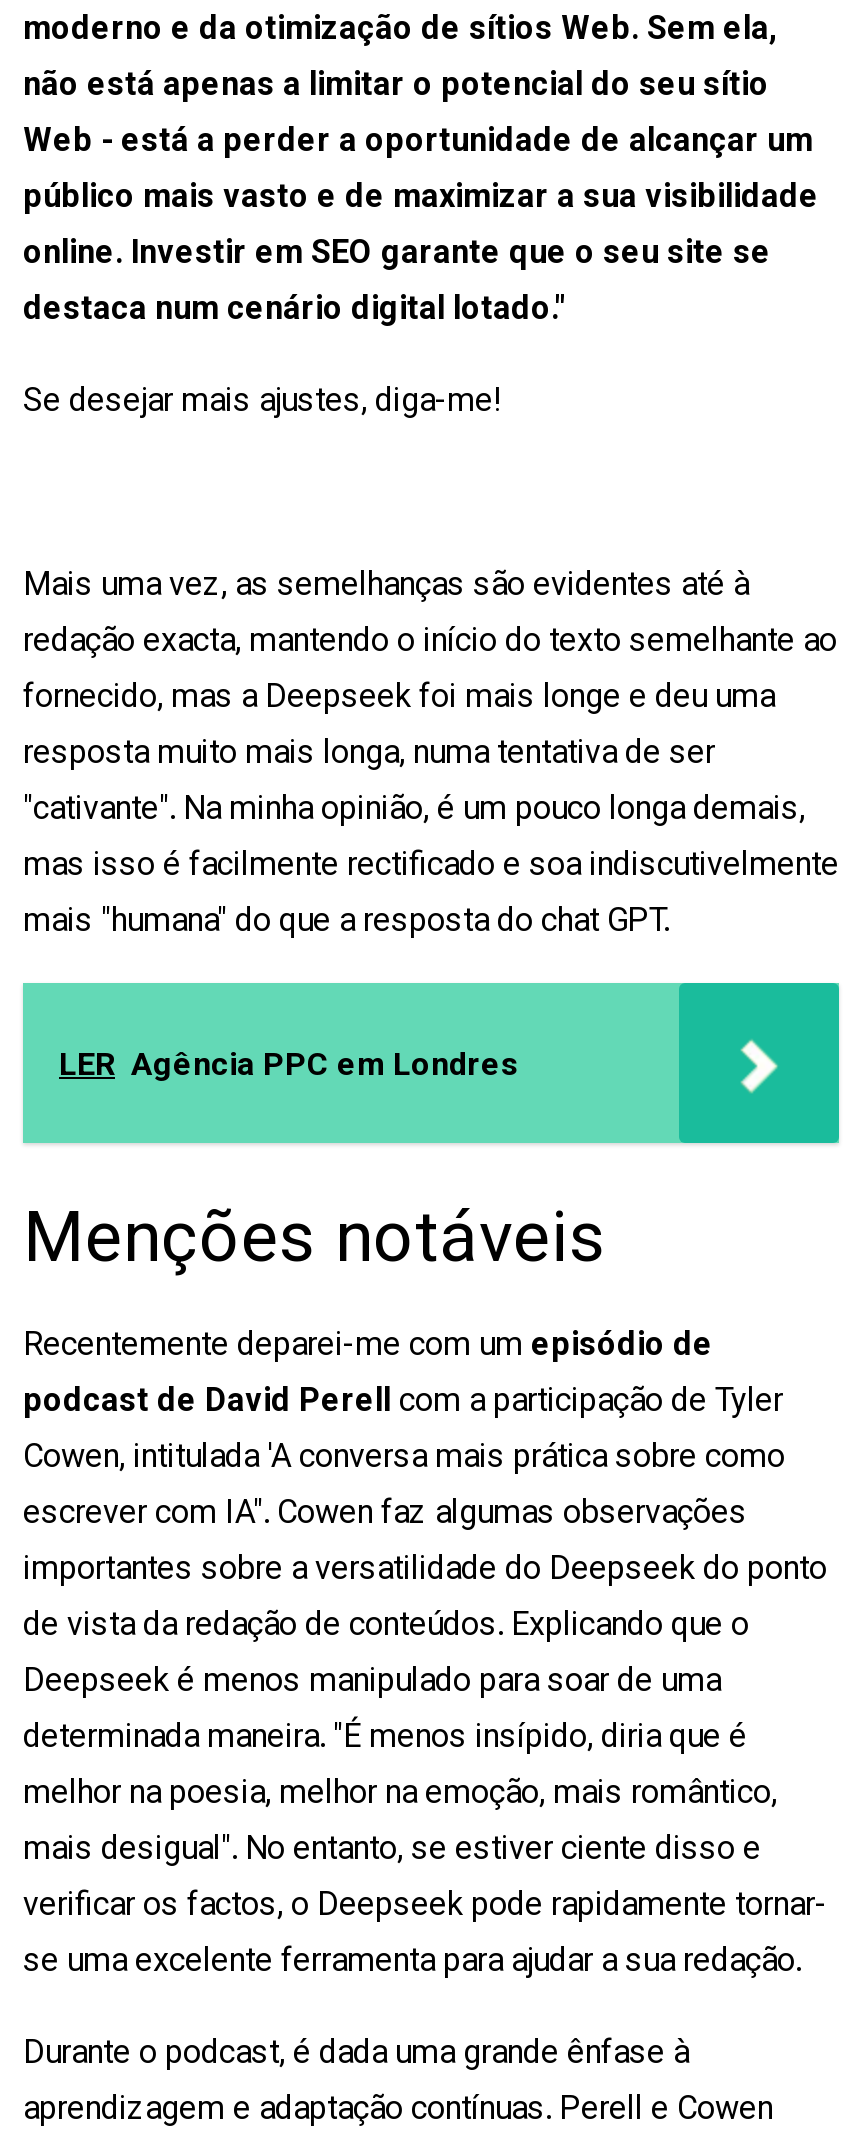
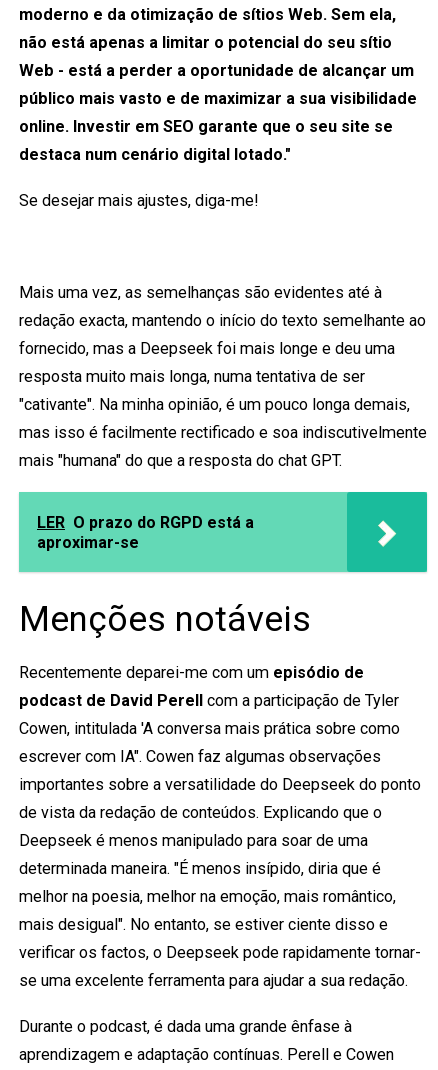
[59,1045,519,1083] LER Agência PPC em Londres -> [37,513,254,552] LER O prazo do RGPD está a | aproximar-se

